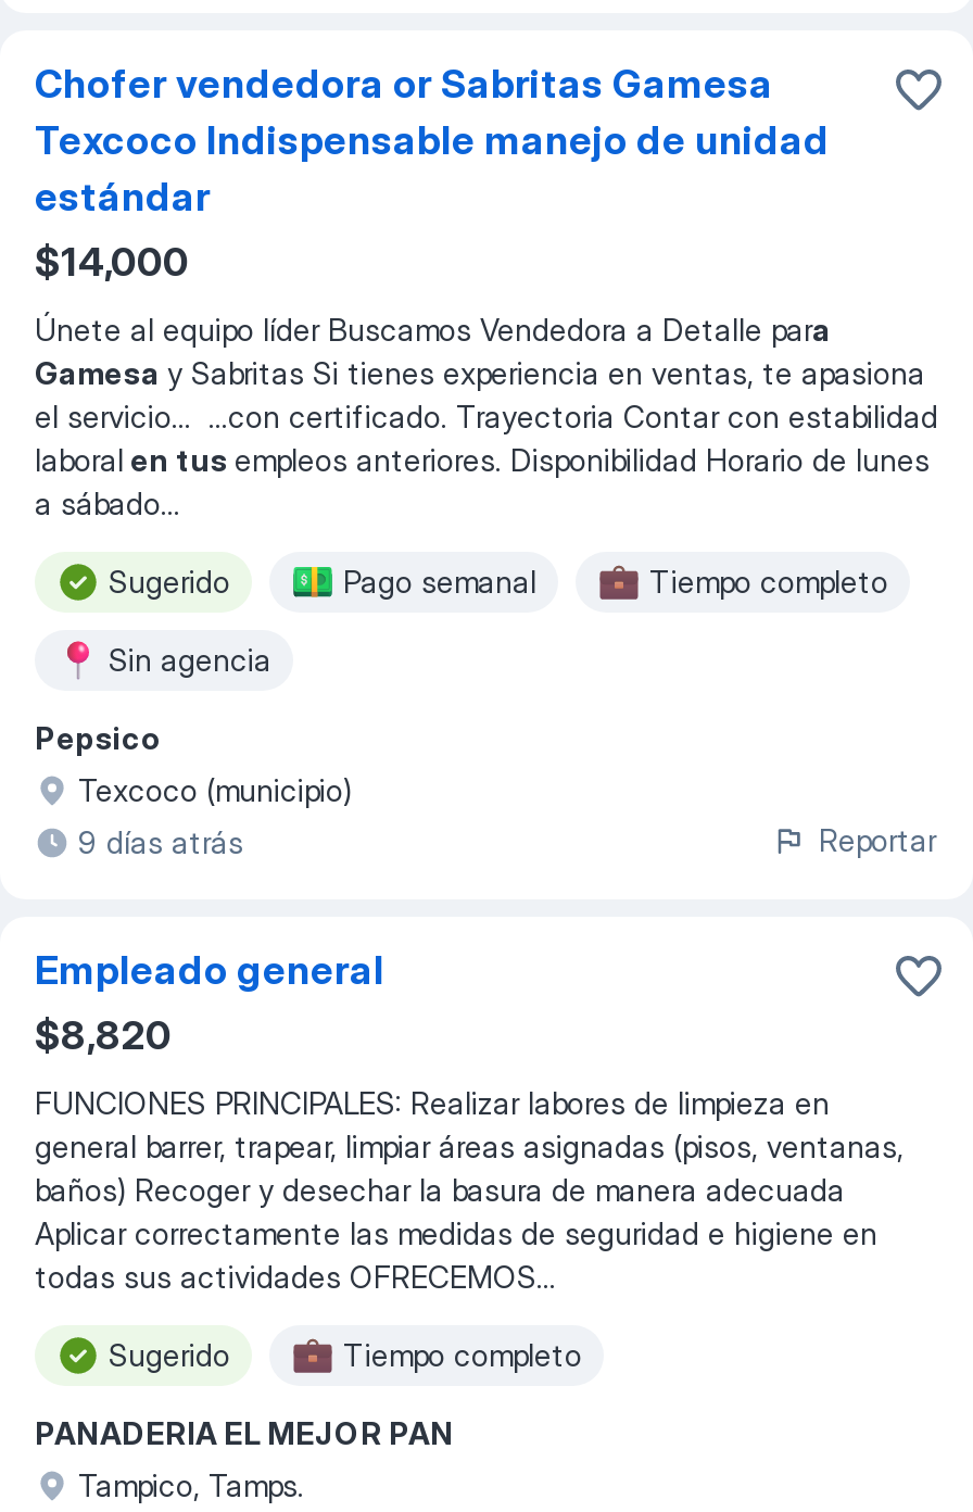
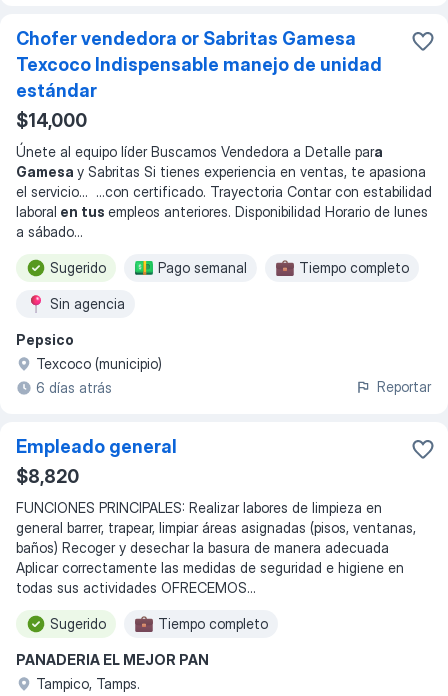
[78,823,243,860] 9 días atrás -> [36,379,112,396] 6 días atrás

